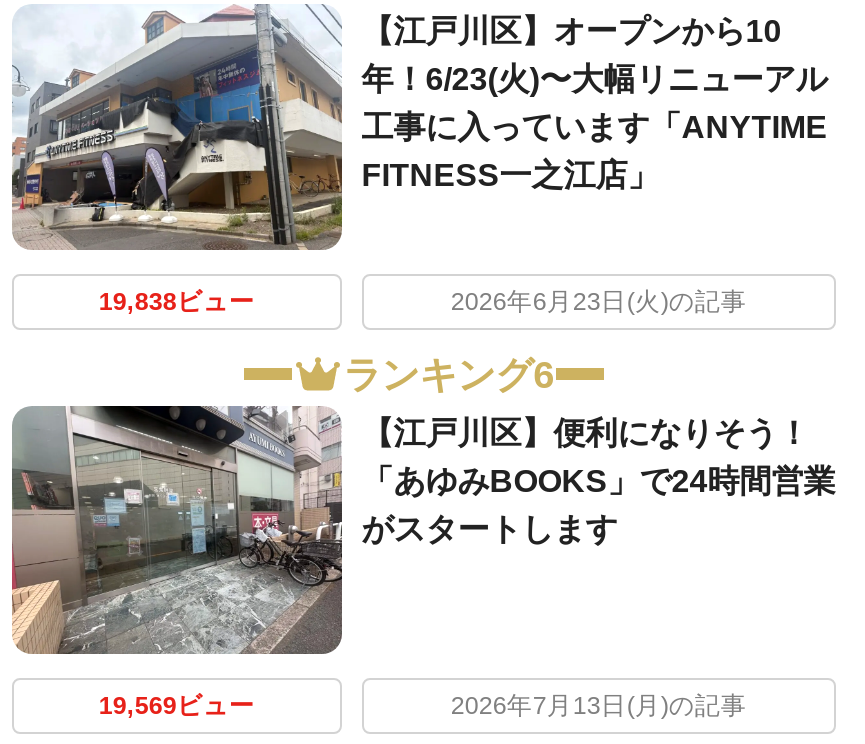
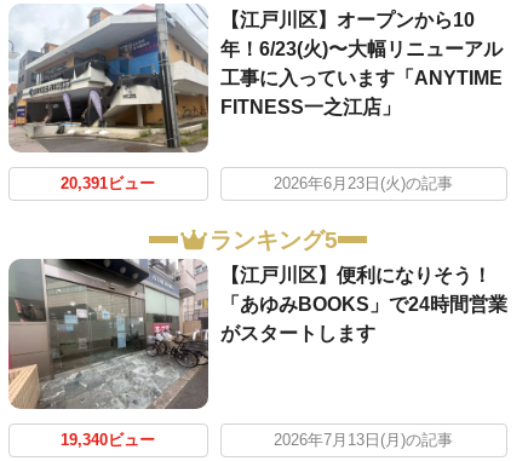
[99,289,255,317] 19,838ビュー -> [61,176,155,193] 20,391ビュー
[343,354,555,396] ランキング6 -> [209,227,337,253] ランキング5
[99,691,255,719] 19,569ビュー -> [61,431,155,448] 19,340ビュー

